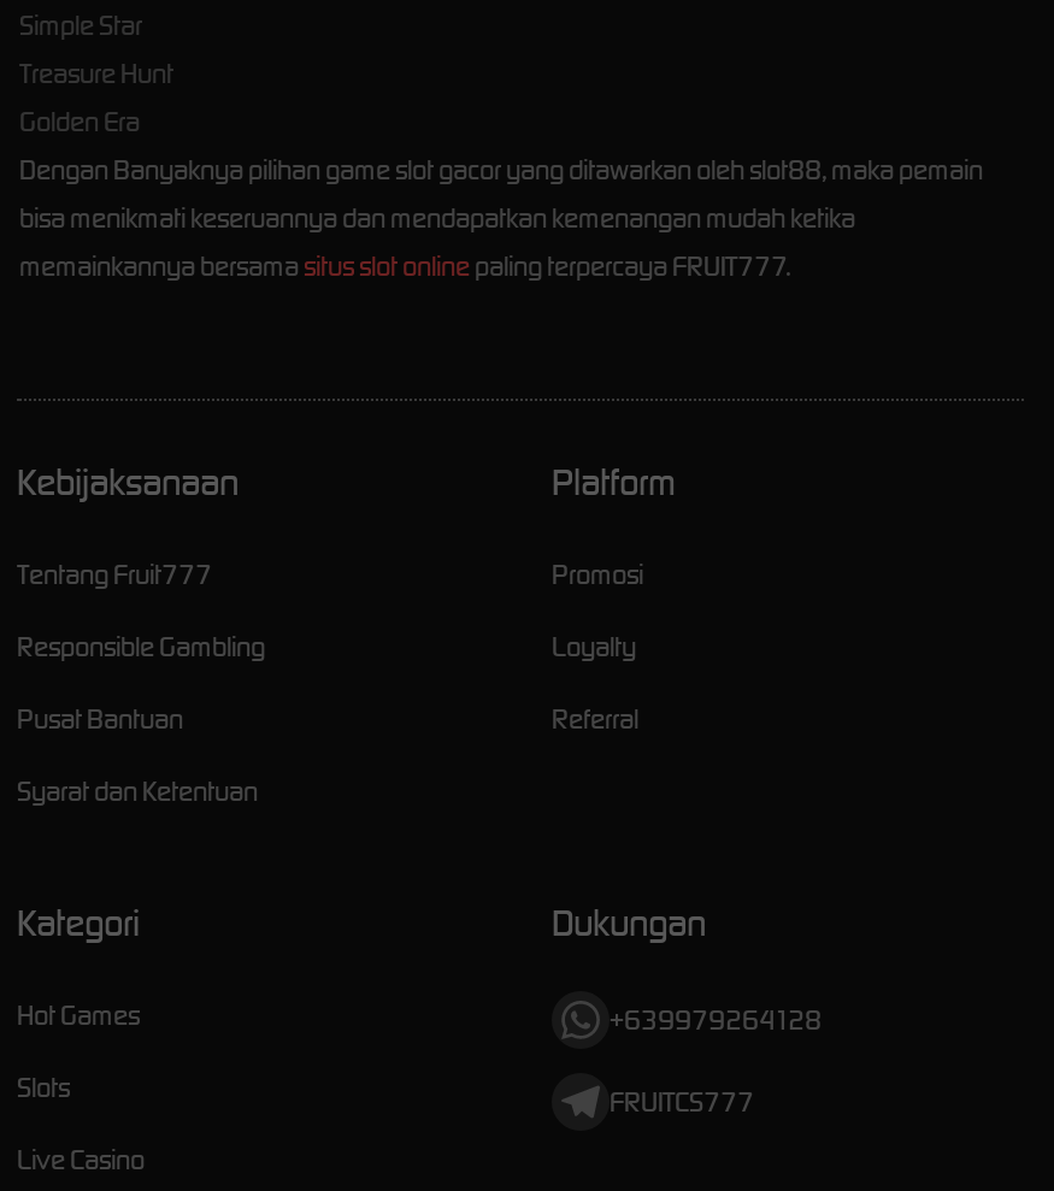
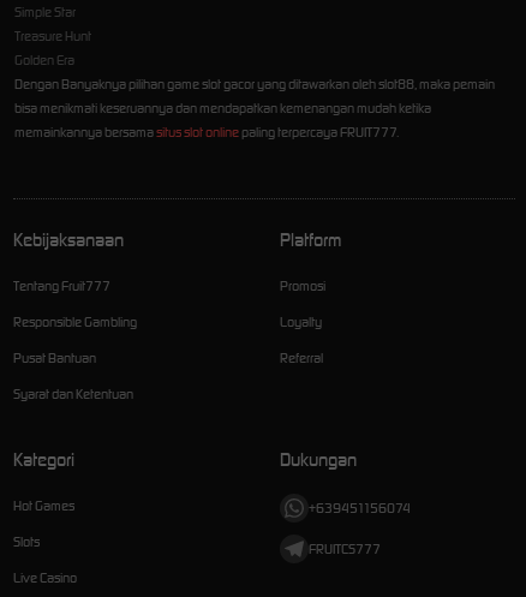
[610,1002,822,1036] +639979264128 -> [309,500,411,517] +639451156074

